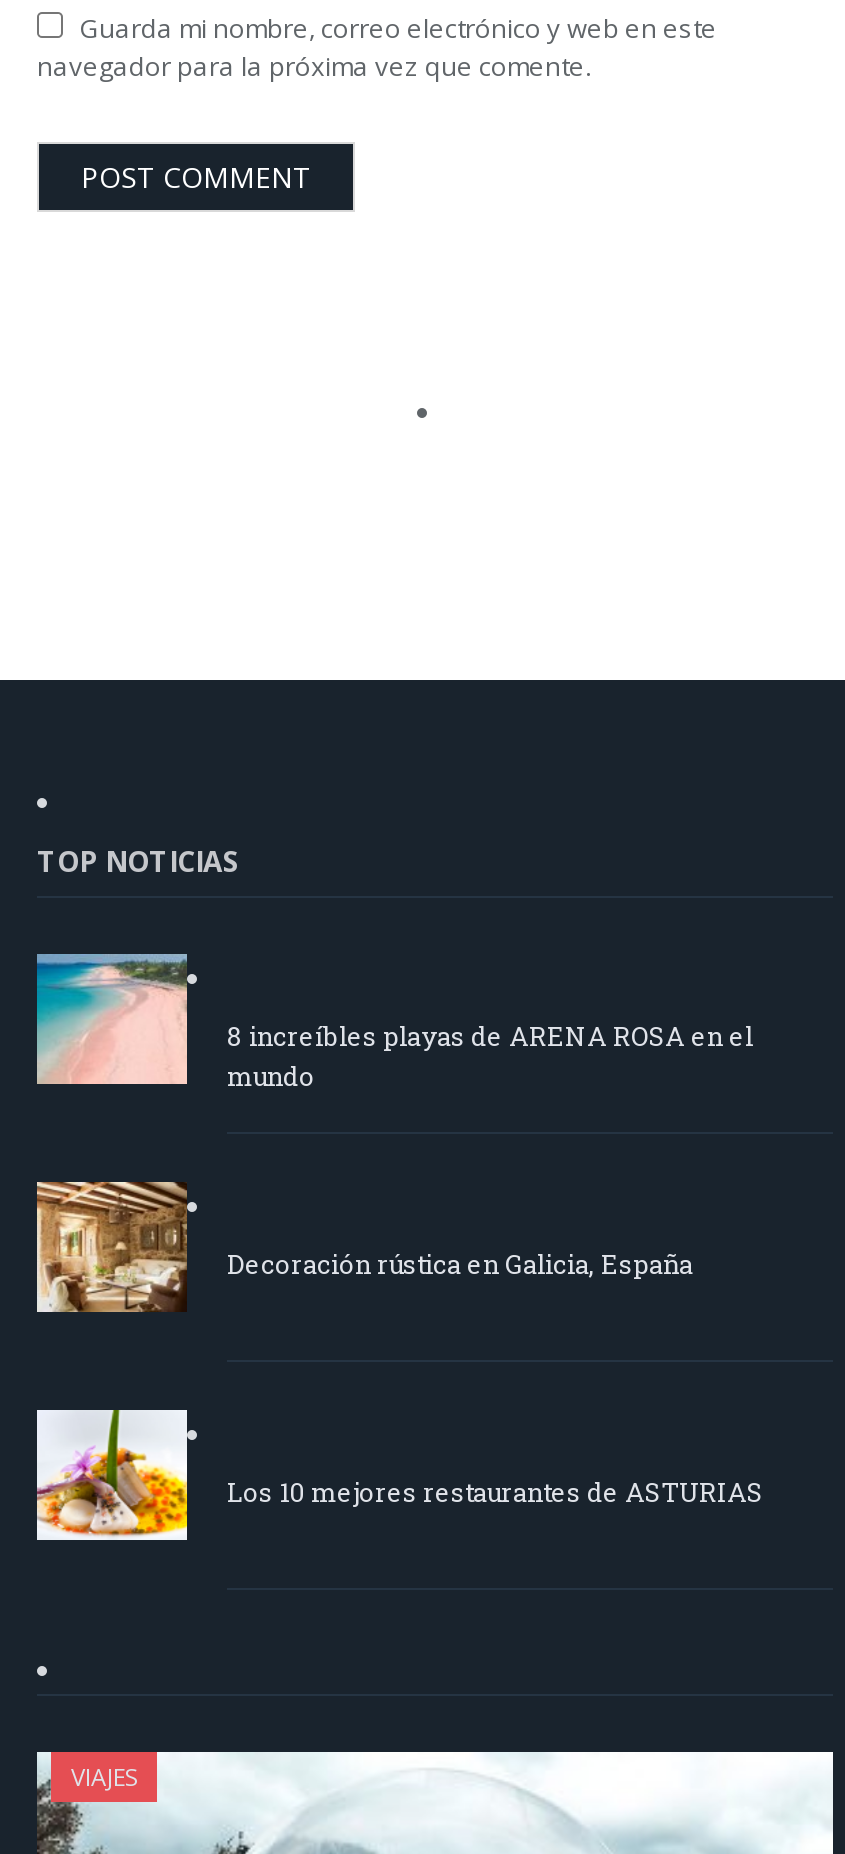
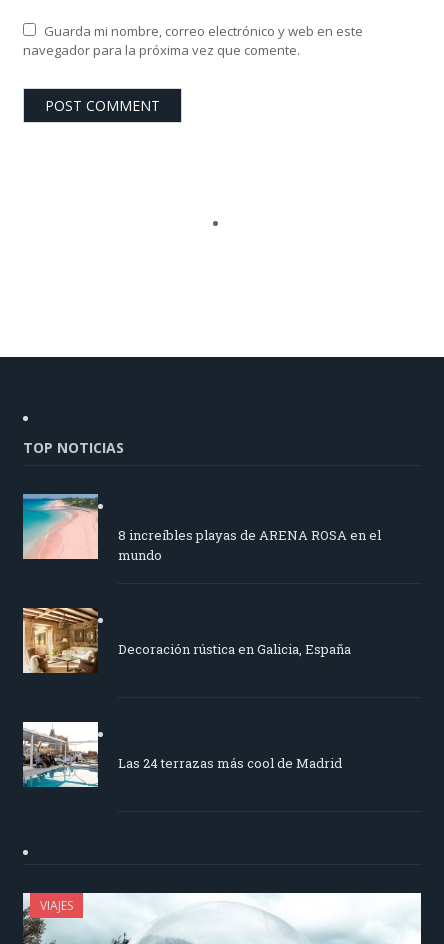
[35,1408,763,1542] [image] | Los 10 mejores restaurantes de ASTURIAS -> [22,721,342,788] [image] | Las 24 terrazas más cool de Madrid

